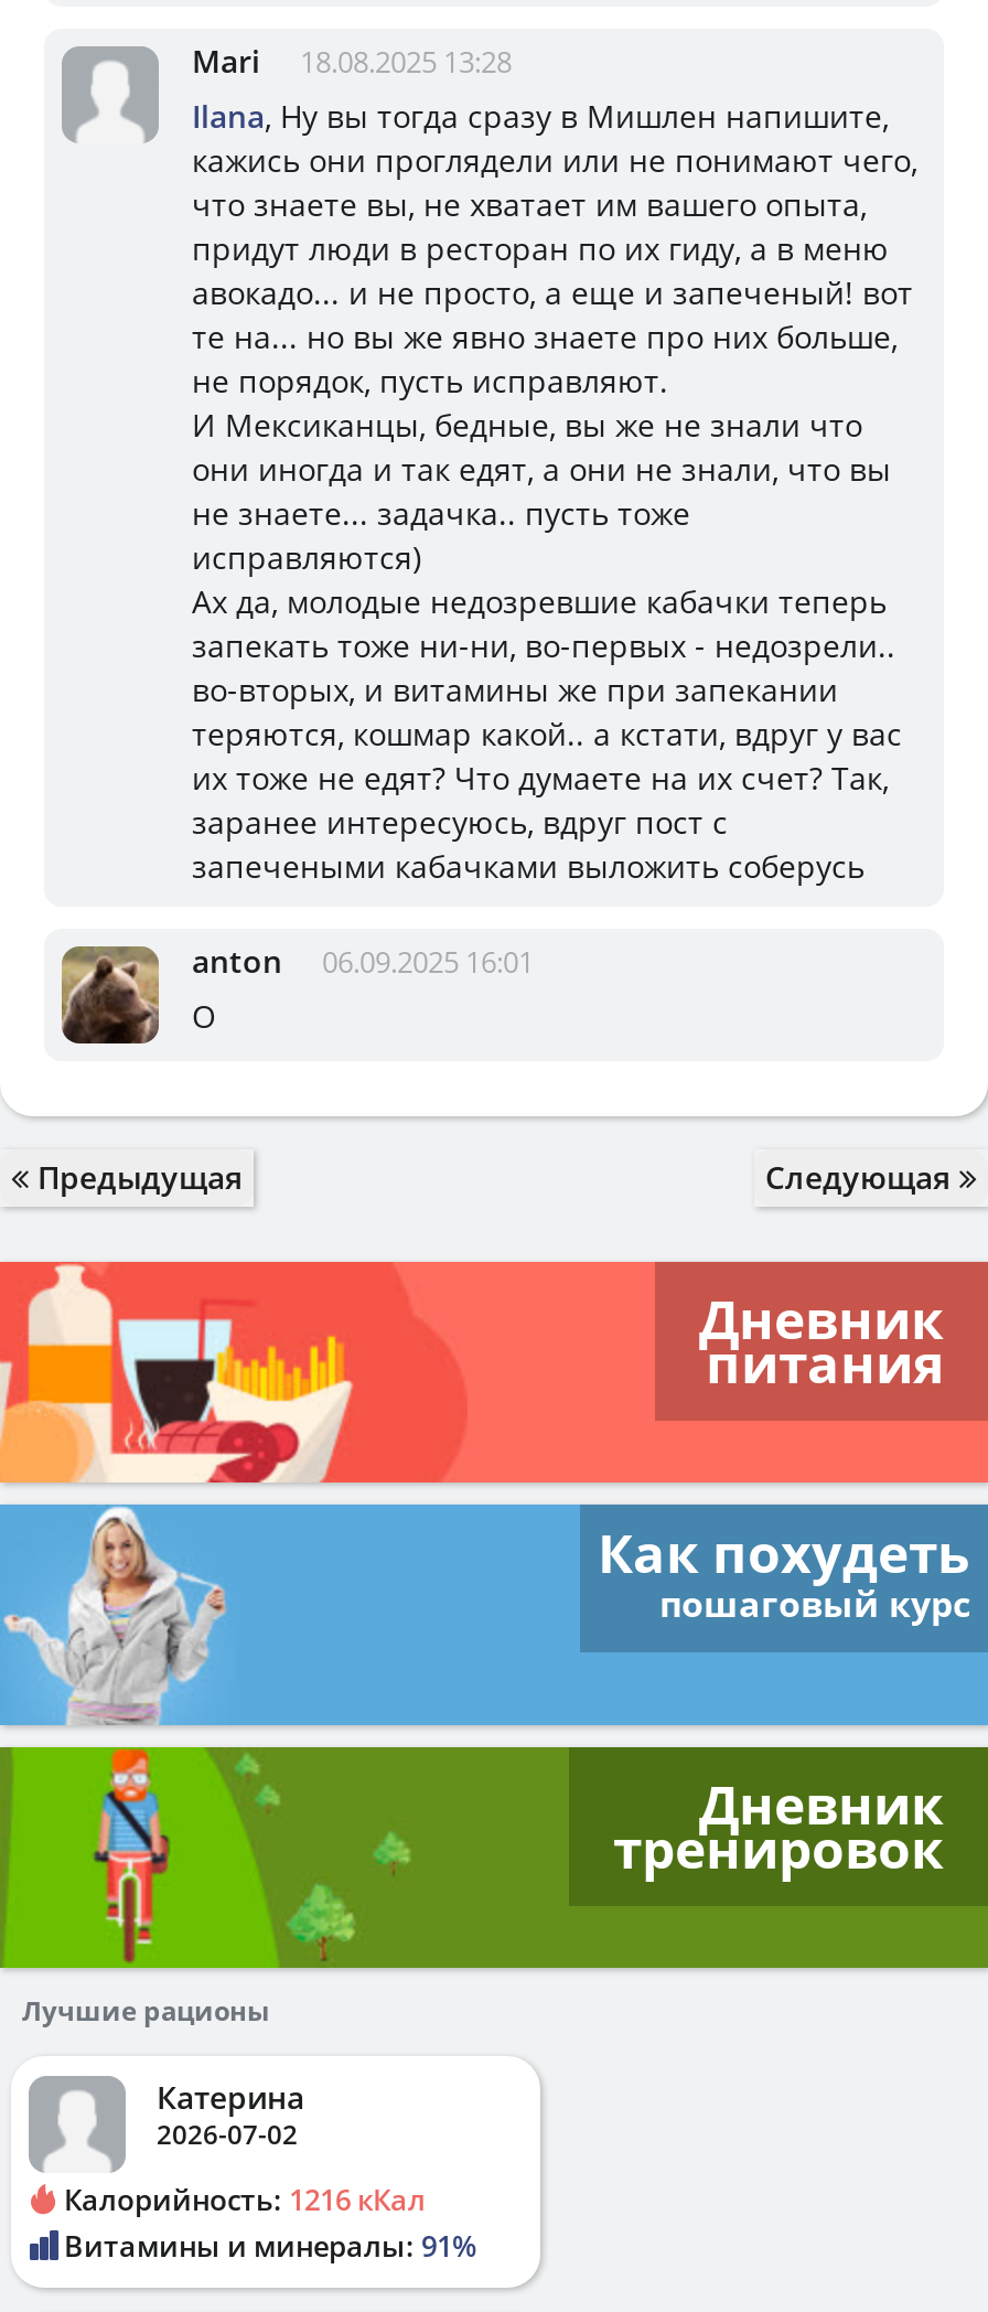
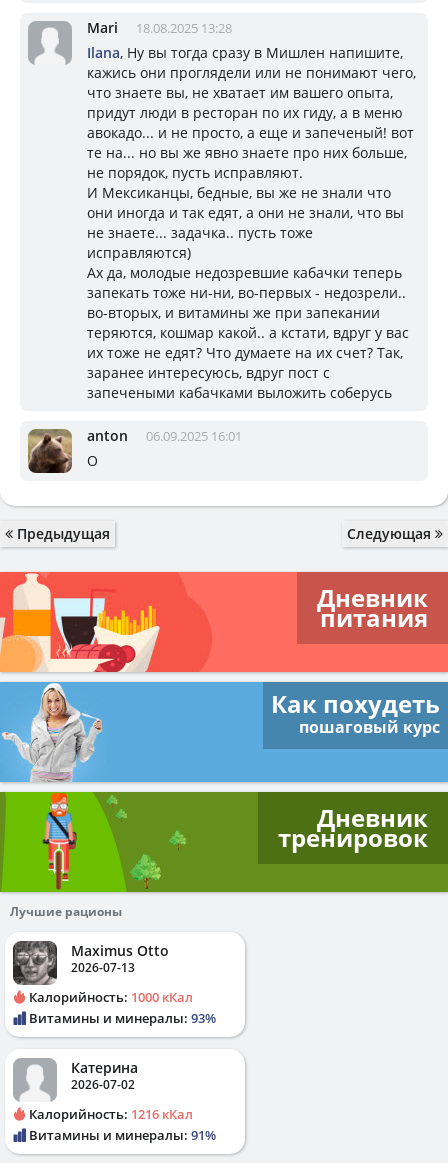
none -> [13,941,216,1027] [image] | Maximus Otto | 2026-07-13 | Калорийность: 1000 кКал | Витамины и минералы: 93%

